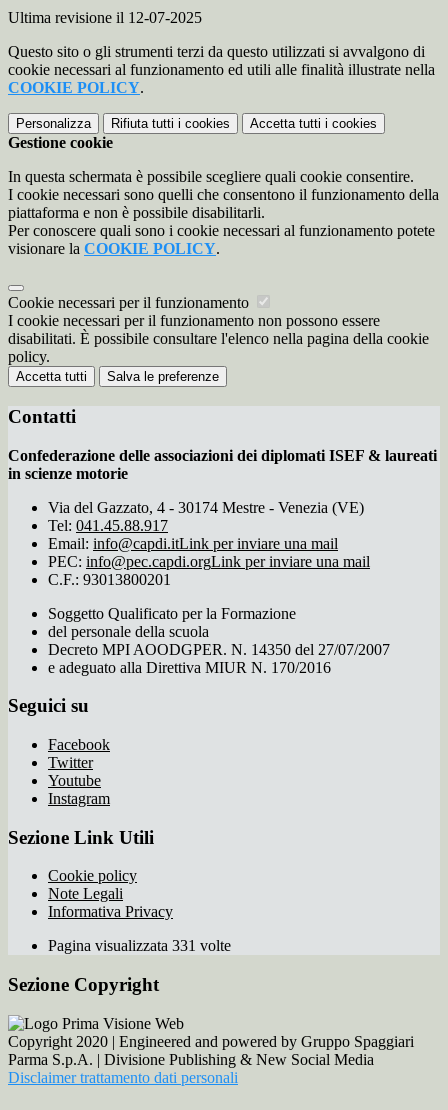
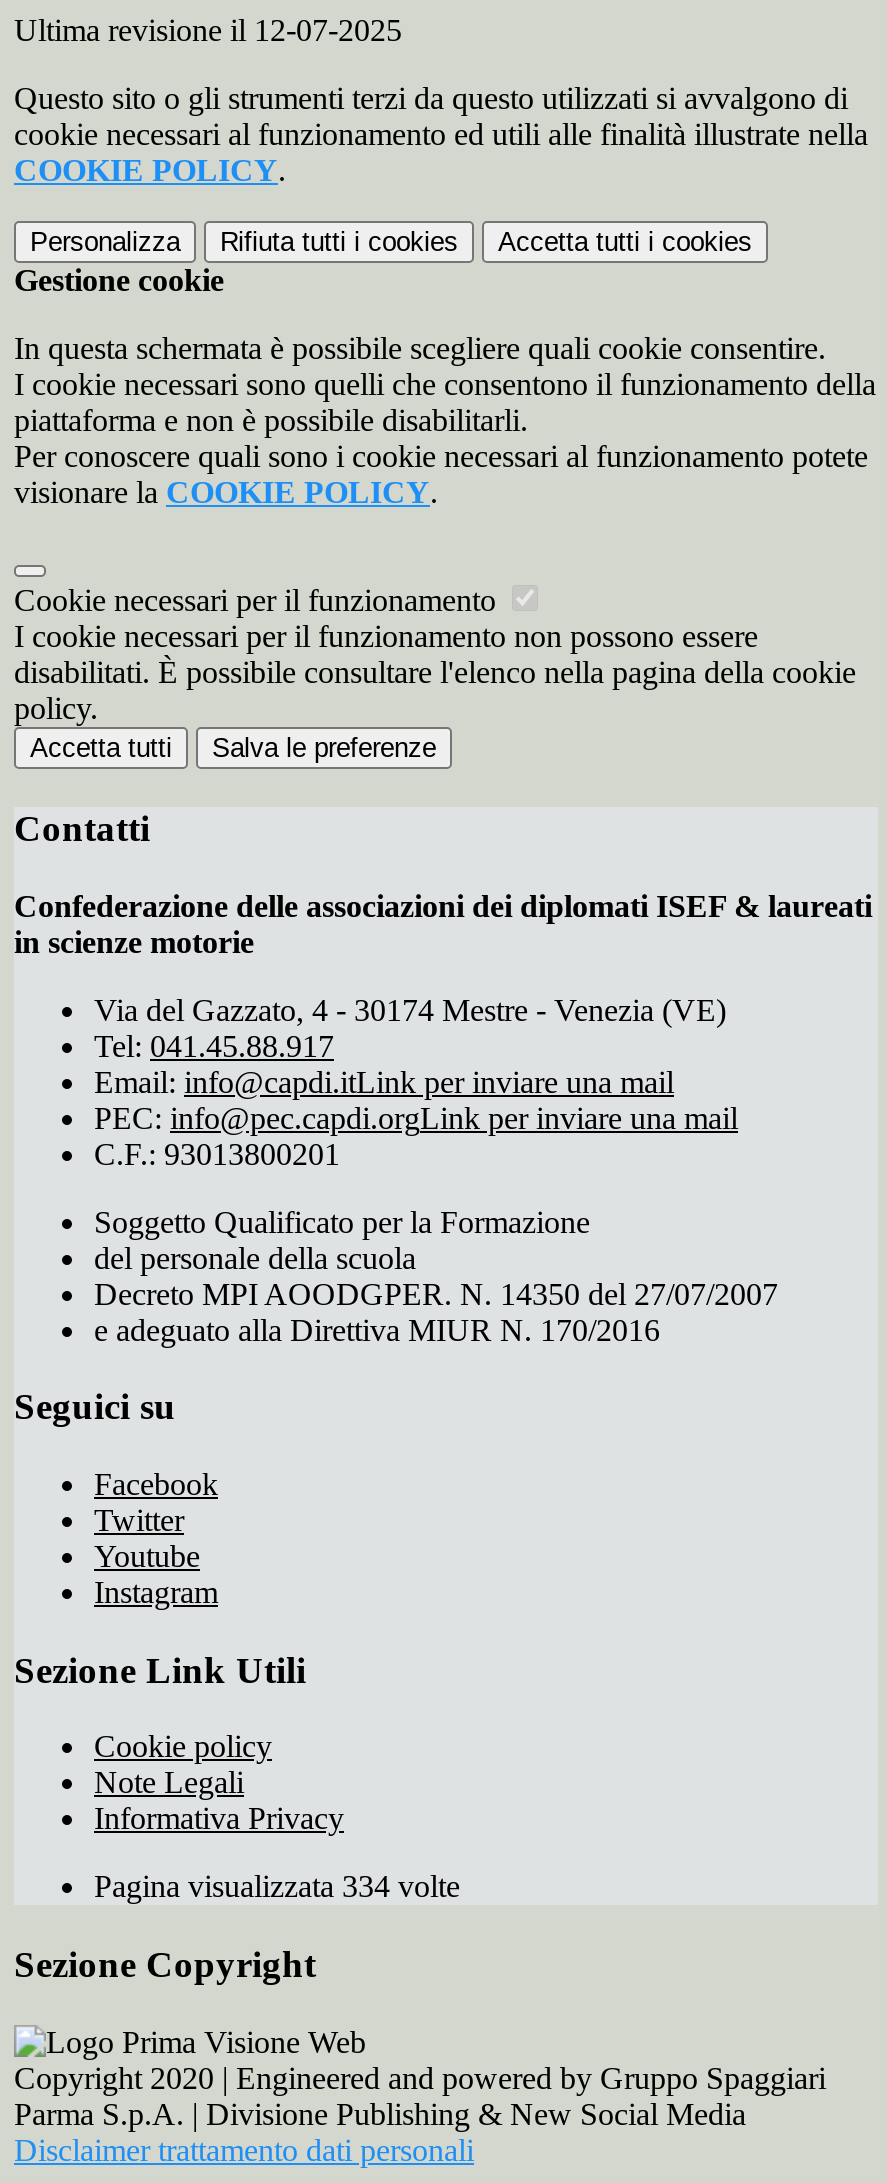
[48,937,231,954] Pagina visualizzata 331 volte -> [94,1870,460,1904] Pagina visualizzata 334 volte

